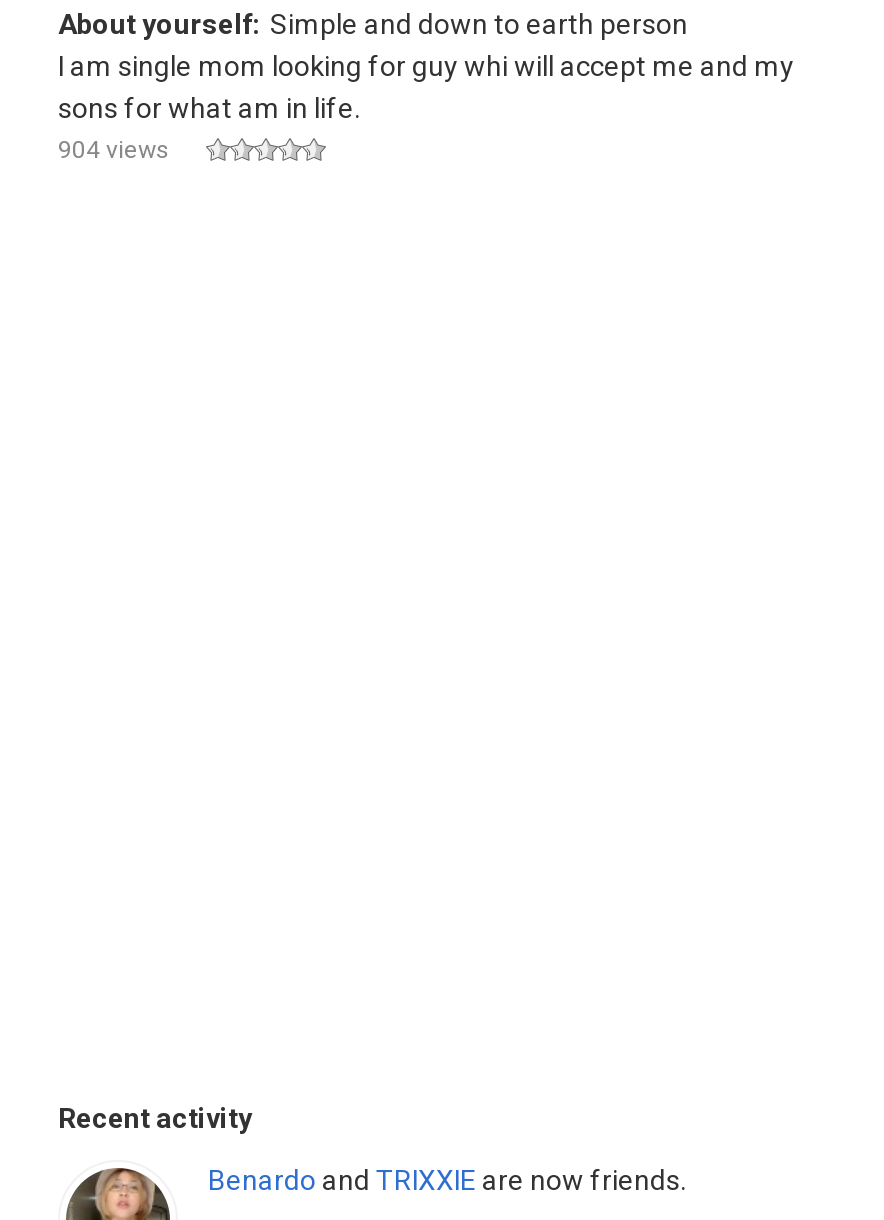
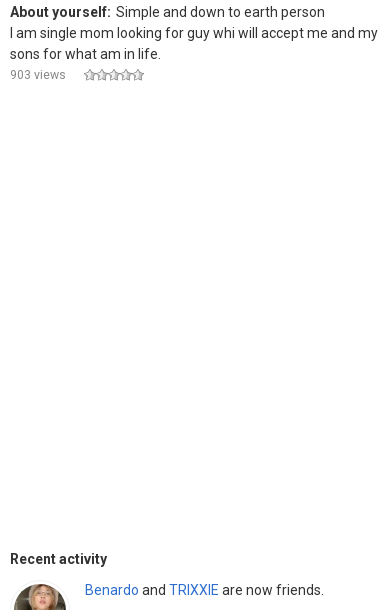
[58,135,170,163] 904 views -> [10,68,66,82] 903 views

